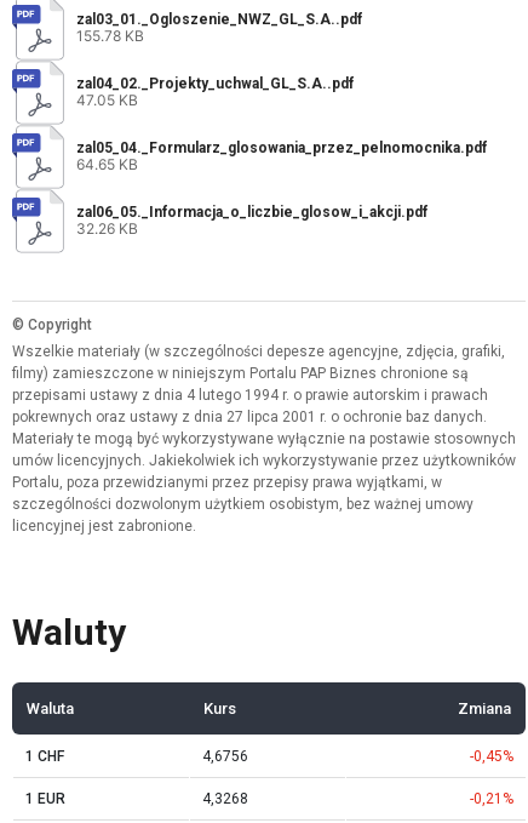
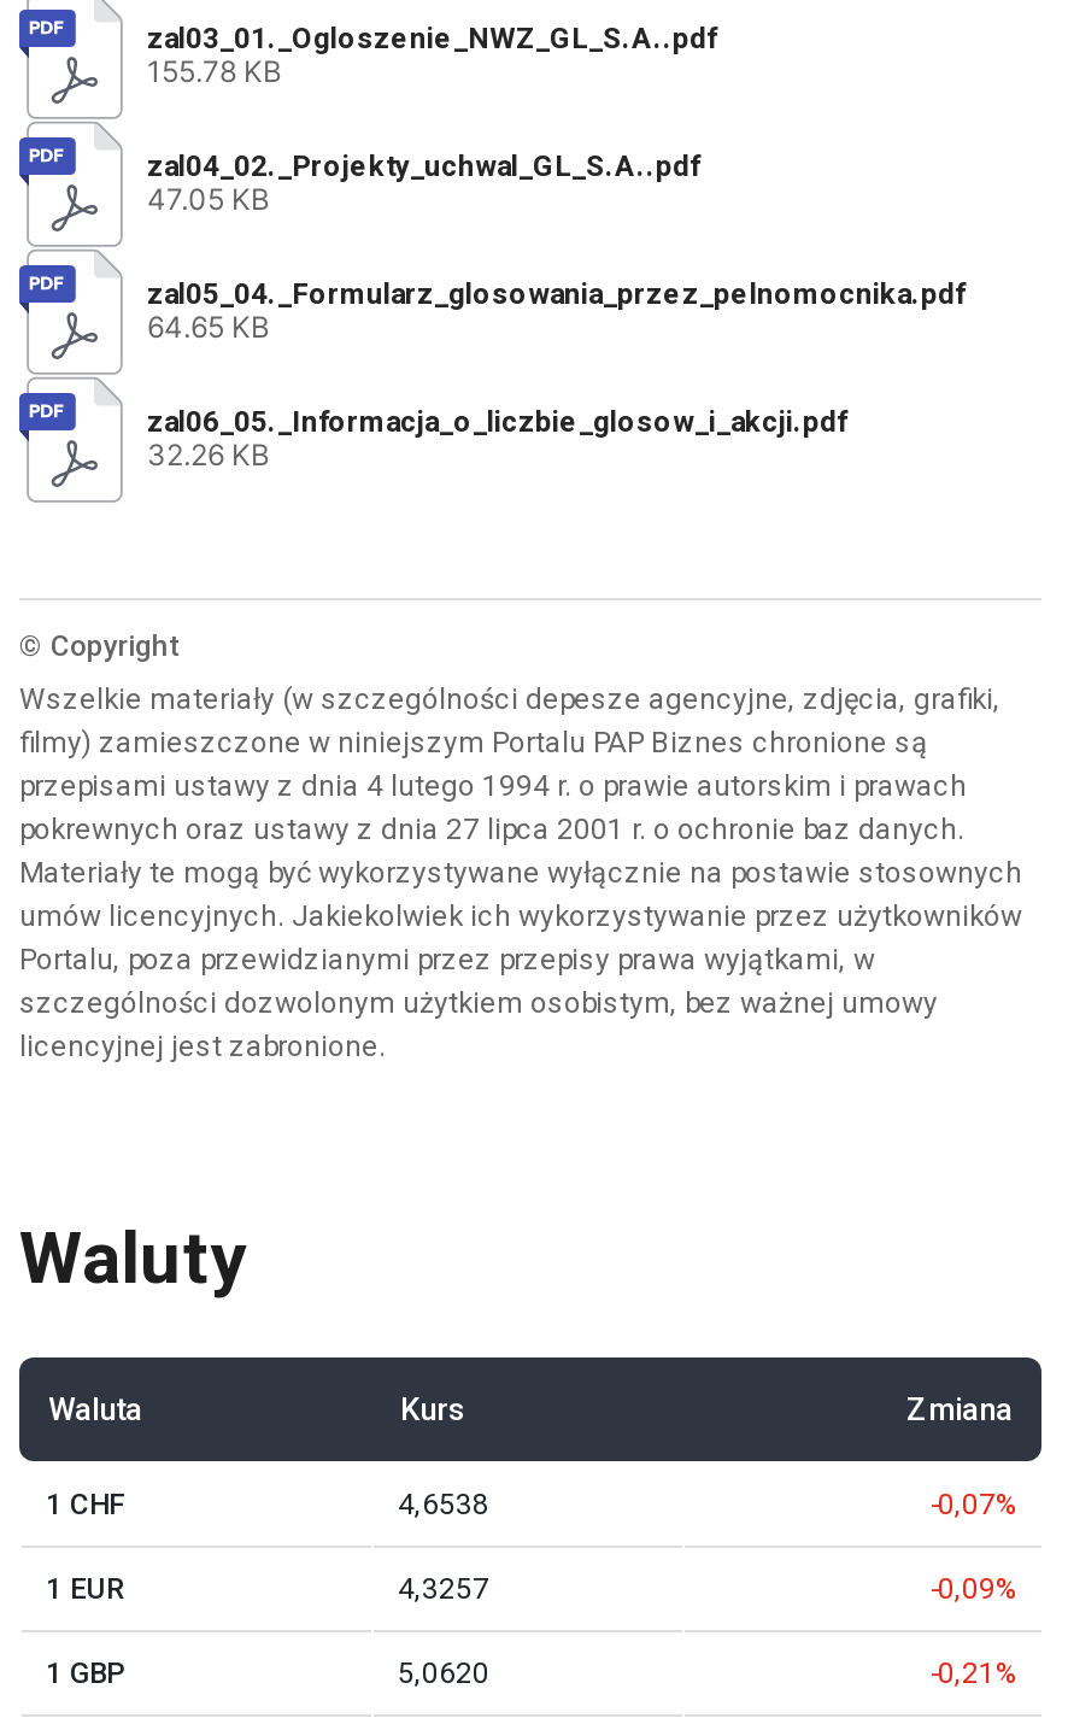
[202,748,248,765] 4,6756 -> [398,1488,489,1521] 4,6538
[470,748,513,765] -0,45% -> [931,1488,1017,1521] -0,07%
[202,790,248,807] 4,3268 -> [46,1572,1017,1690] 4,3257 | -0,09% | 1 GBP | 5,0620

